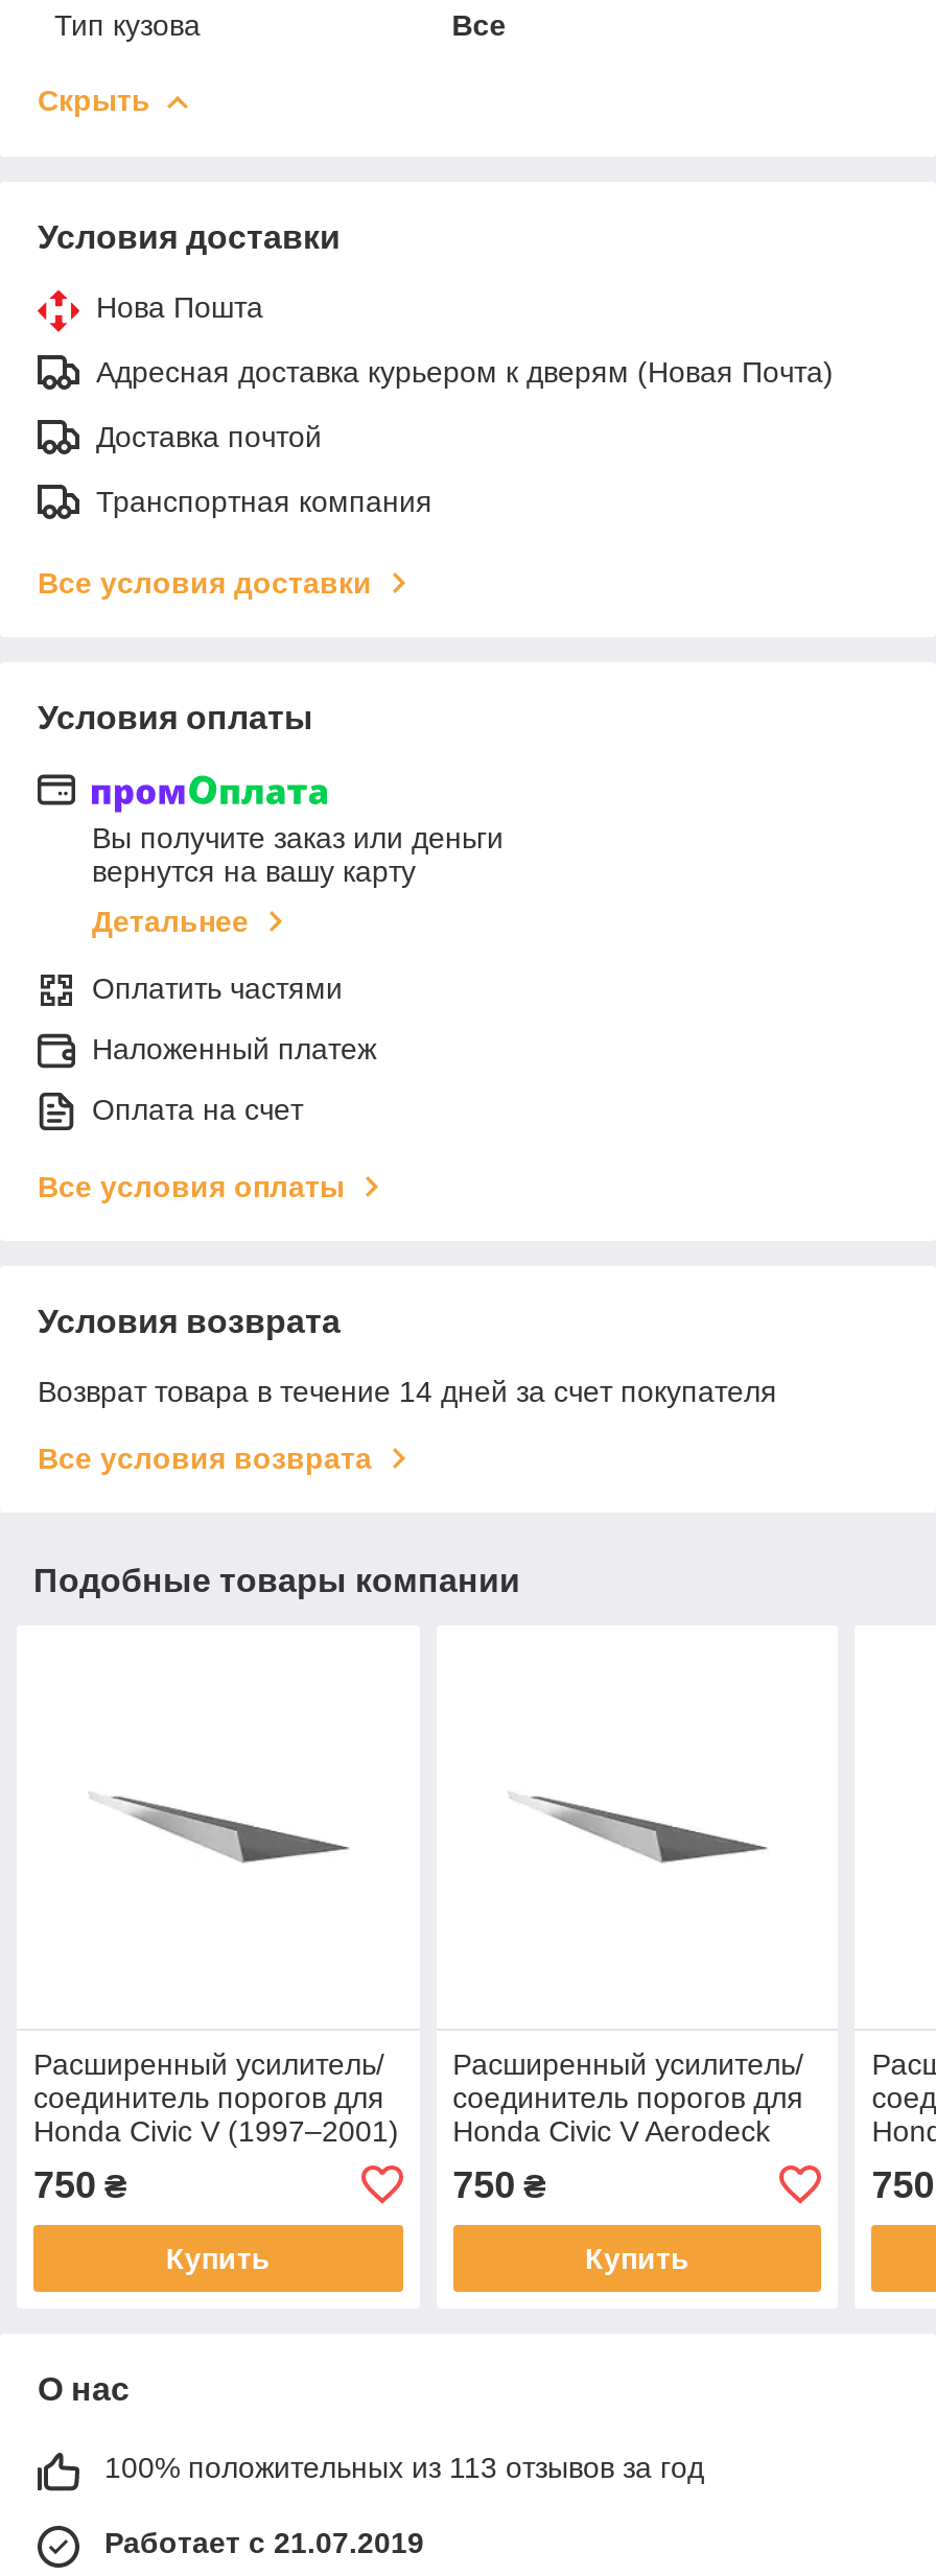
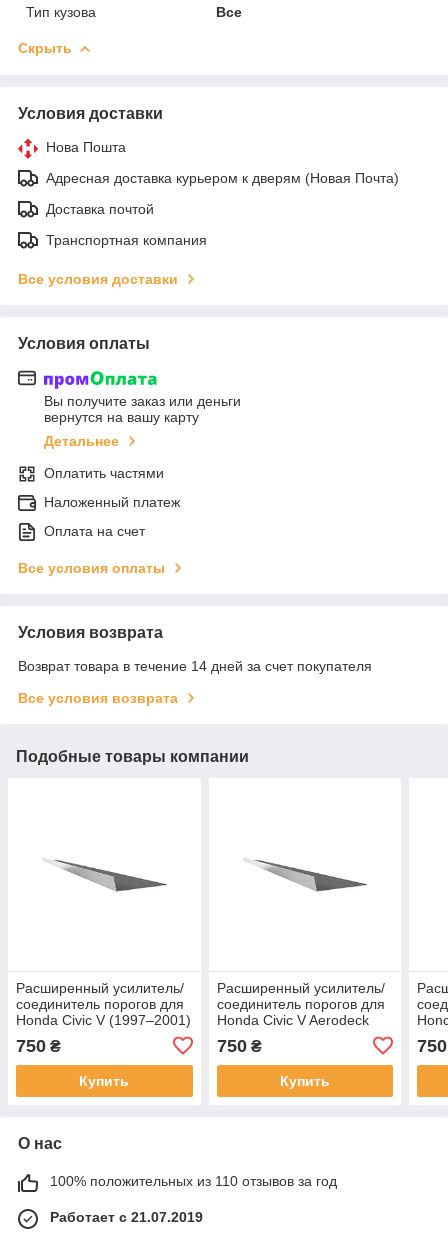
[104,2450,704,2484] 100% положительных из 113 отзывов за год -> [50,1173,337,1189] 100% положительных из 110 отзывов за год

